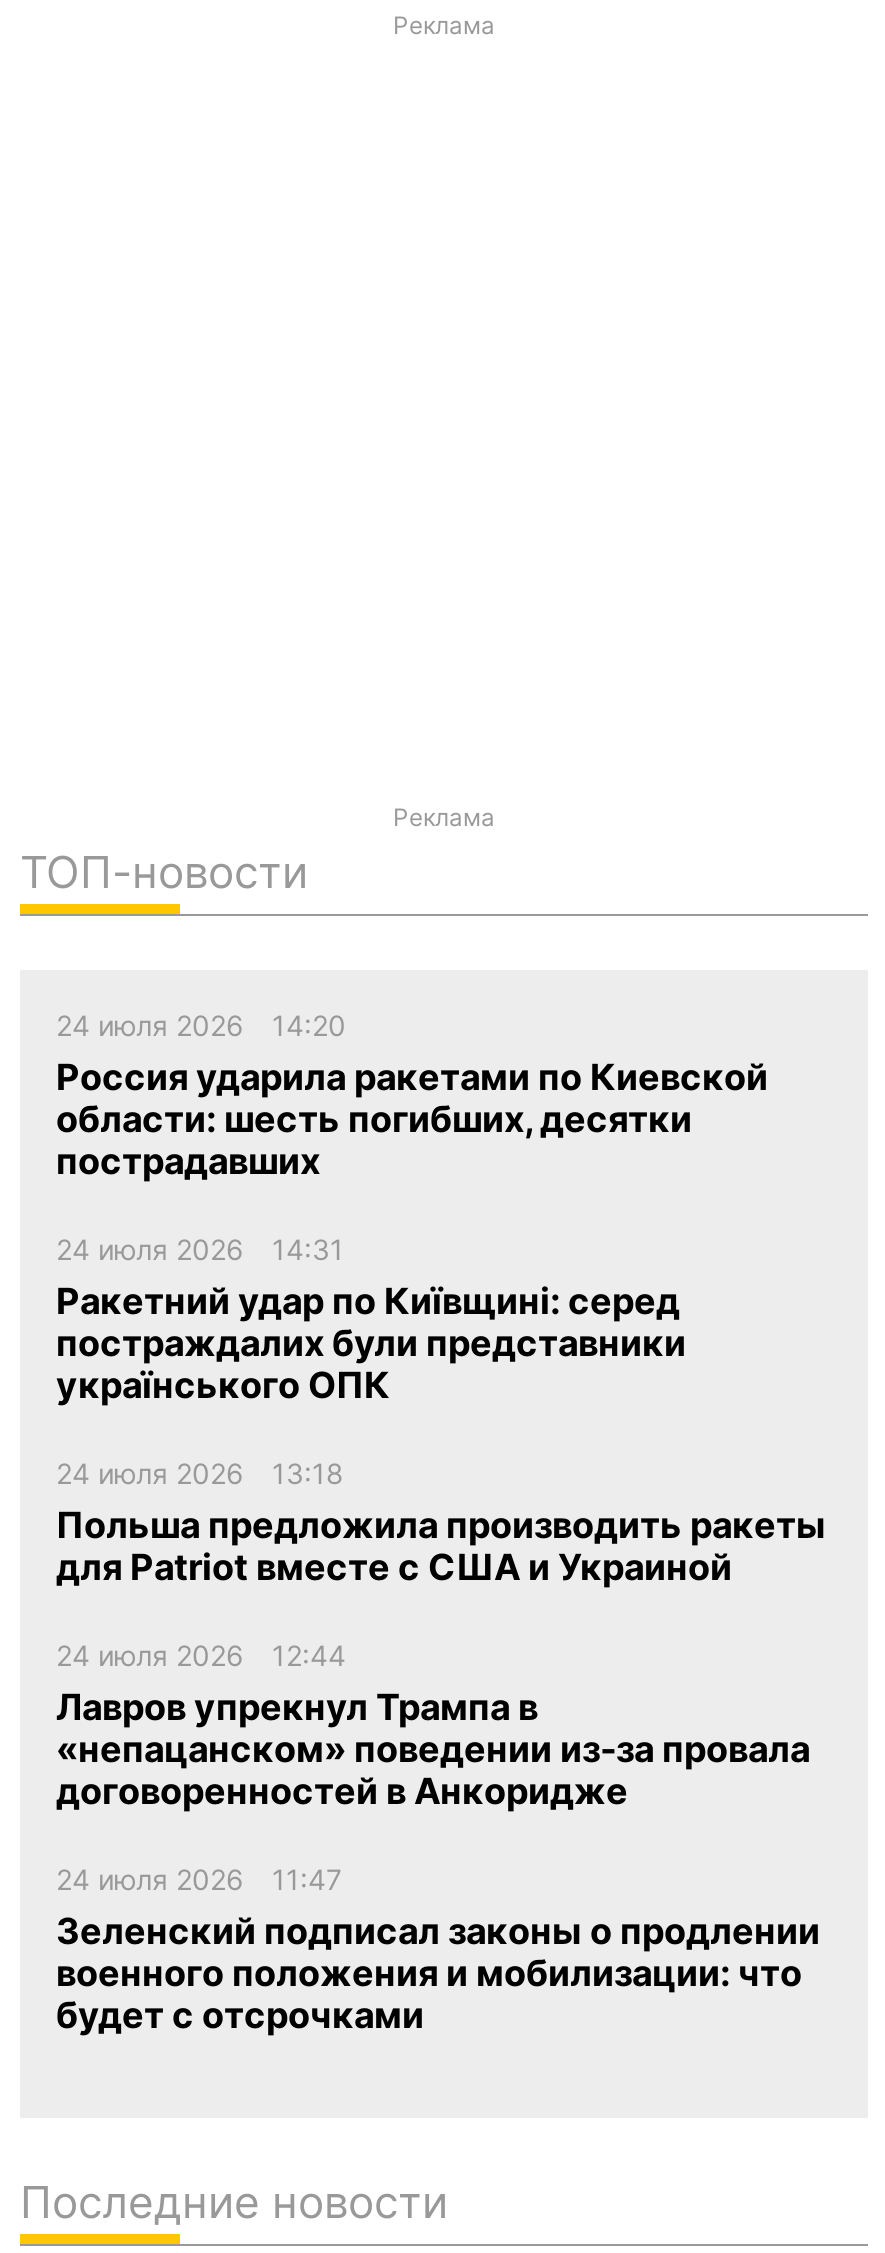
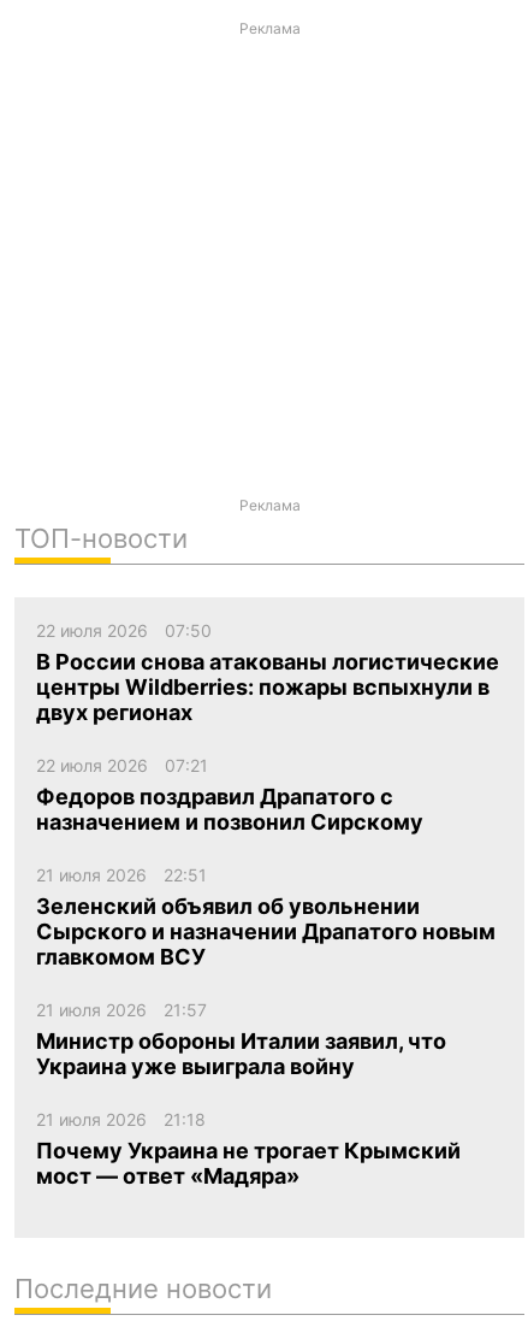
[56,1008,768,1182] 24 июля 2026 14:20 | Россия ударила ракетами по Киевской | области: шесть погибших, десятки | пострадавших -> [36,620,499,725] 22 июля 2026 07:50 | В России снова атакованы логистические | центры Wildberries: пожары вспыхнули в | двух регионах
[56,1232,686,1406] 24 июля 2026 14:31 | Ракетний удар по Київщині: серед | постраждалих були представники | українського ОПК -> [36,755,423,834] 22 июля 2026 07:21 | Федоров поздравил Драпатого с | назначением и позвонил Сирскому
[56,1456,826,1588] 24 июля 2026 13:18 | Польша предложила производить ракеты | для Patriot вместе с США и Украиной -> [36,864,496,969] 21 июля 2026 22:51 | Зеленский объявил об увольнении | Сырского и назначении Драпатого новым | главкомом ВСУ
[56,1637,810,1811] 24 июля 2026 12:44 | Лавров упрекнул Трампа в | «непацанском» поведении из-за провала | договоренностей в Анкоридже -> [36,999,446,1079] 21 июля 2026 21:57 | Министр обороны Италии заявил, что | Украина уже выиграла войну
[56,1861,820,2035] 24 июля 2026 11:47 | Зеленский подписал законы о продлении | военного положения и мобилизации: что | будет с отсрочками -> [36,1109,461,1188] 21 июля 2026 21:18 | Почему Украина не трогает Крымский | мост — ответ «Мадяра»

